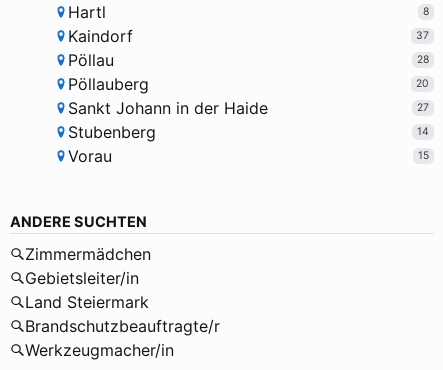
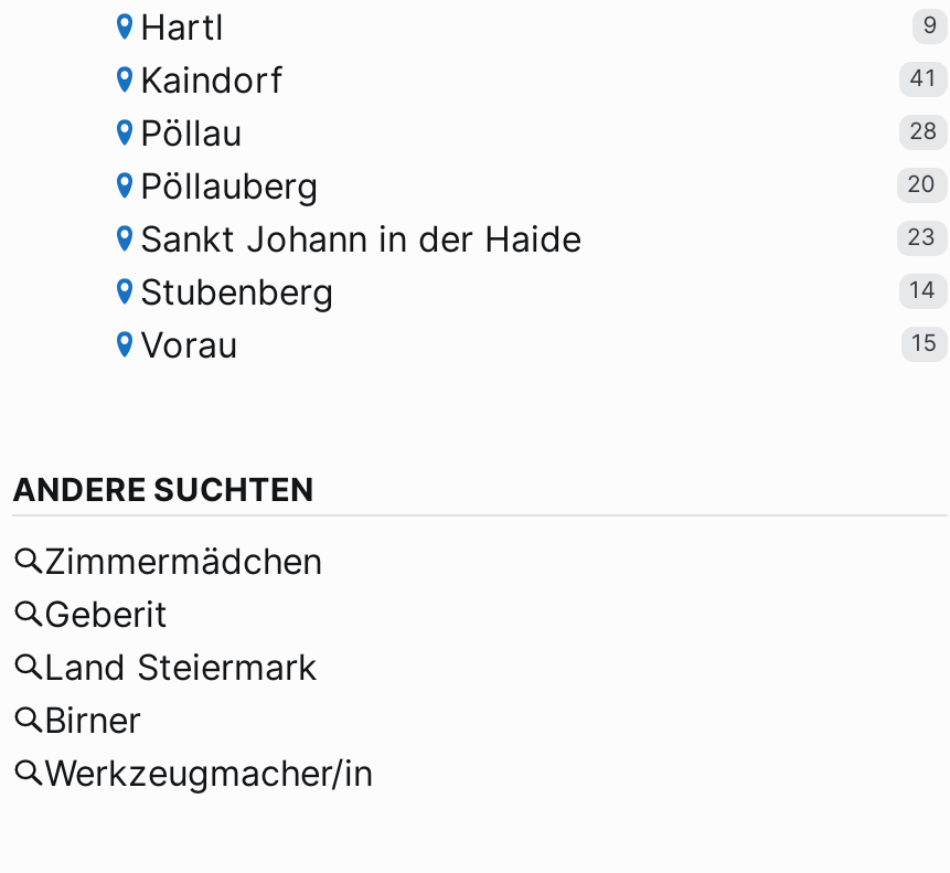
[423,5,429,18] 8 -> [923,11,937,40] 9
[415,29,429,42] 37 -> [909,64,937,93] 41
[416,101,429,114] 27 -> [907,223,937,252] 23
[24,268,138,288] Gebietsleiter/in -> [44,592,168,636] Geberit
[24,316,219,336] Brandschutzbeauftragte/r -> [44,698,141,742] Birner

